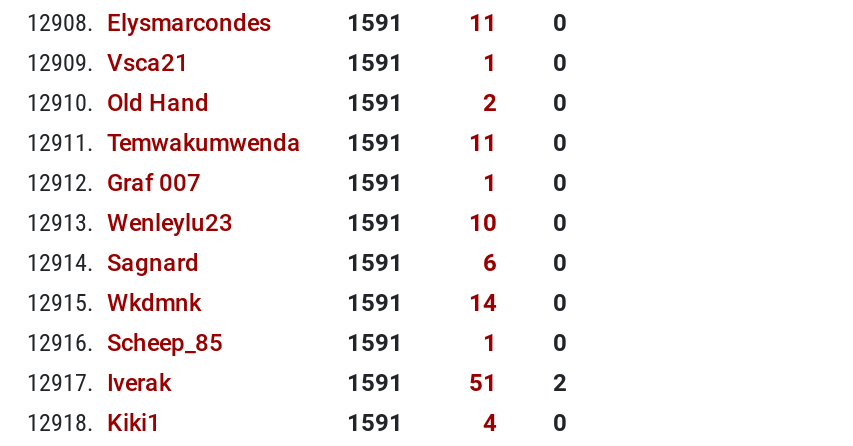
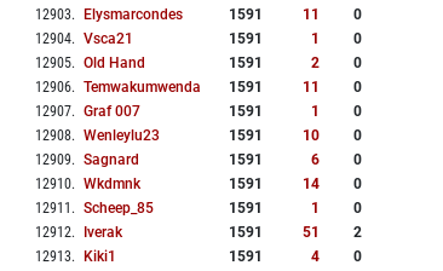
[27,9,271,37] 12908. Elysmarcondes -> [35,6,183,23] 12903. Elysmarcondes
[27,49,189,77] 12909. Vsca21 -> [35,30,133,47] 12904. Vsca21
[27,89,209,117] 12910. Old Hand -> [35,55,145,72] 12905. Old Hand
[27,129,301,157] 12911. Temwakumwenda -> [35,79,201,96] 12906. Temwakumwenda
[27,169,201,197] 12912. Graf 007 -> [35,103,140,120] 12907. Graf 007
[27,209,233,237] 12913. Wenleylu23 -> [35,127,160,144] 12908. Wenleylu23
[27,249,199,277] 12914. Sagnard -> [35,151,139,168] 12909. Sagnard
[27,289,201,317] 12915. Wkdmnk -> [35,176,140,193] 12910. Wkdmnk
[27,329,223,357] 12916. Scheep_85 -> [35,200,154,217] 12911. Scheep_85
[27,369,171,397] 12917. Iverak -> [35,224,122,241] 12912. Iverak
[27,409,161,437] 12918. Kiki1 -> [35,248,116,265] 12913. Kiki1

